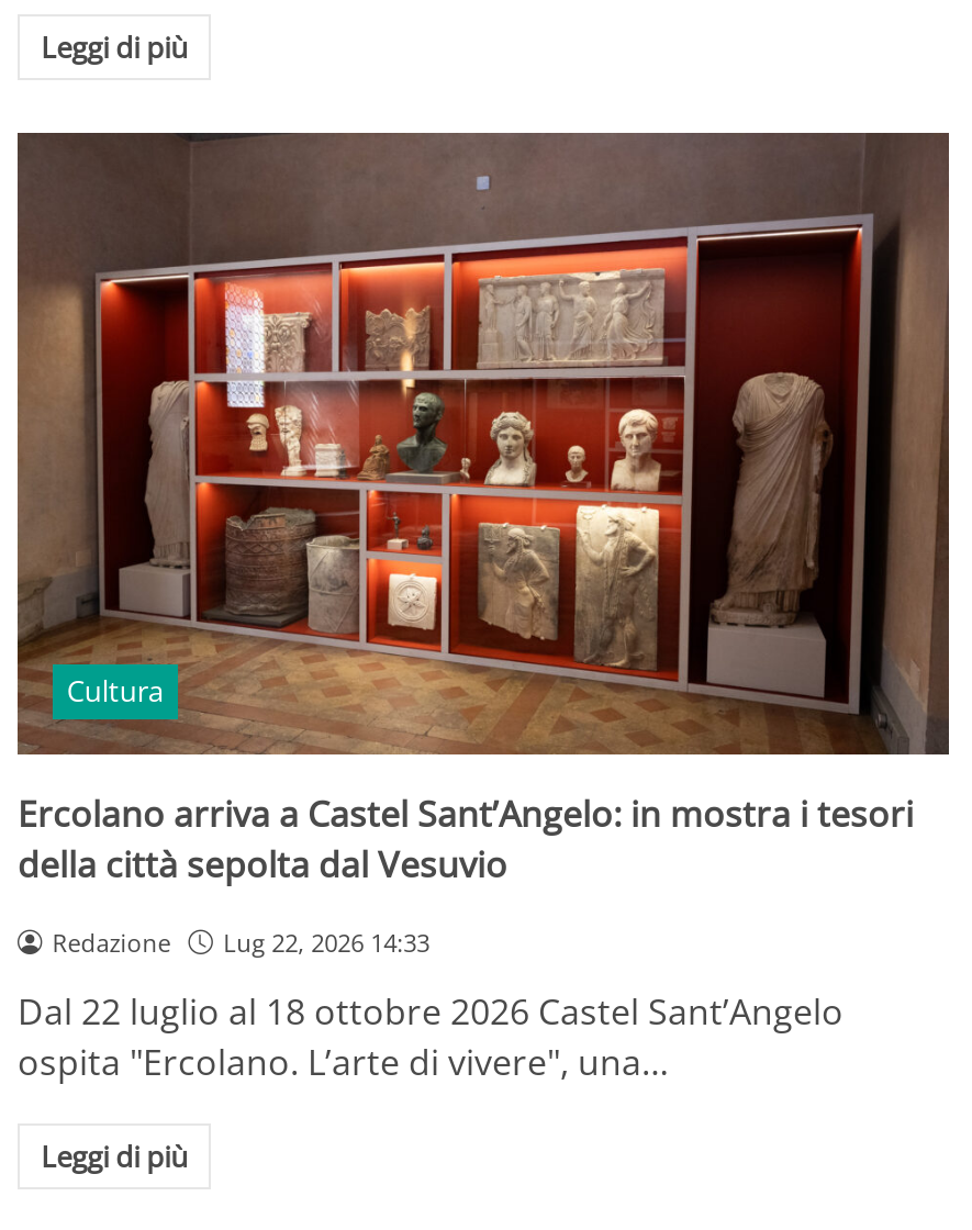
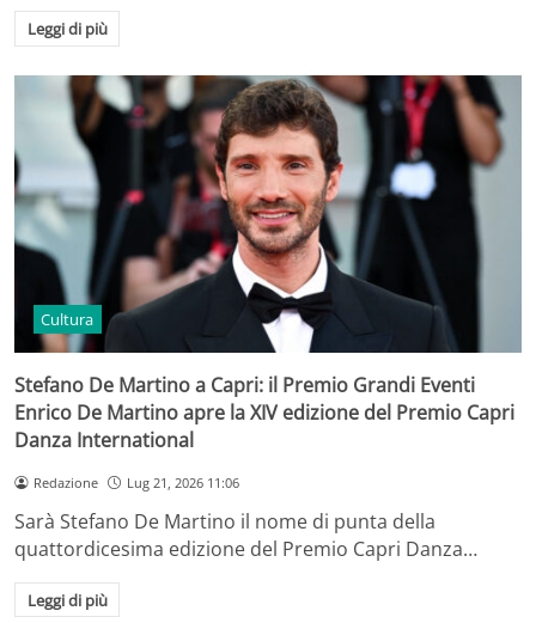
[15,132,949,888] [image] | Ercolano arriva a Castel Sant’Angelo: in mostra i tesori | della città sepolta dal Vesuvio -> [13,74,520,453] [image] | Stefano De Martino a Capri: il Premio Grandi Eventi | Enrico De Martino apre la XIV edizione del Premio Capri | Danza International
moved [67,672,163,712] -> [41,308,94,330]: Cultura
[52,925,430,958] Redazione Lug 22, 2026 14:33 -> [33,473,239,491] Redazione Lug 21, 2026 11:06
[18,989,843,1087] Dal 22 luglio al 18 ottobre 2026 Castel Sant’Angelo | ospita "Ercolano. L’arte di vivere", una… -> [14,508,477,562] Sarà Stefano De Martino il nome di punta della | quattordicesima edizione del Premio Capri Danza…

